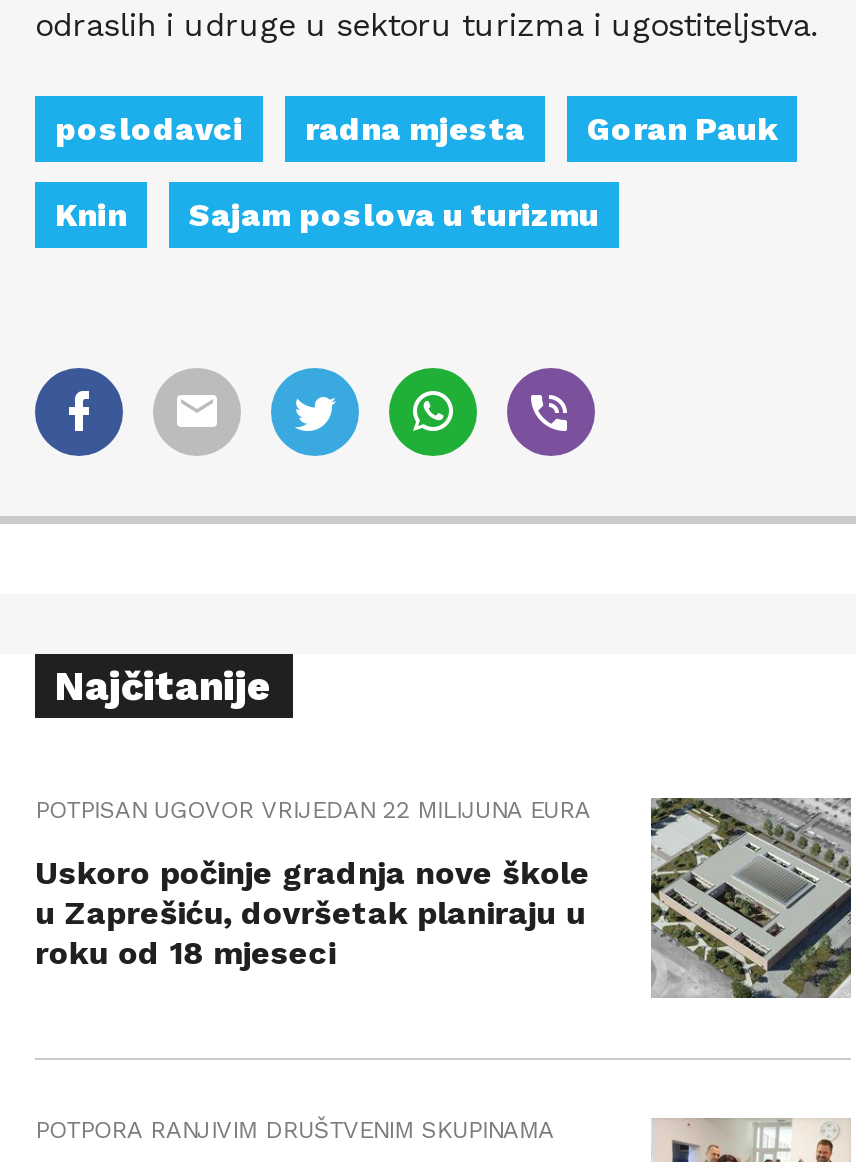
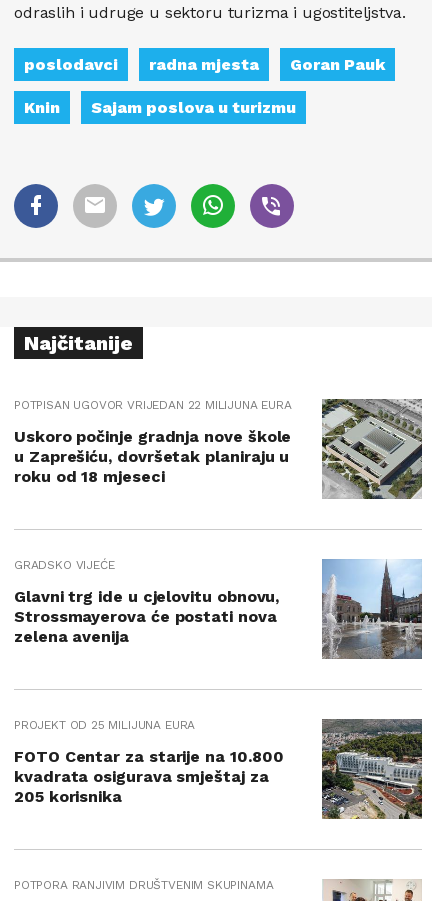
none -> [14,558,279,646] GRADSKO VIJEĆE | Glavni trg ide u cjelovitu obnovu, | Strossmayerova će postati nova | zelena avenija
none -> [14,718,423,820] [image] | PROJEKT OD 25 MILIJUNA EURA | FOTO Centar za starije na 10.800 | kvadrata osigurava smještaj za | 205 korisnika
none -> [321,559,423,660] [image]

